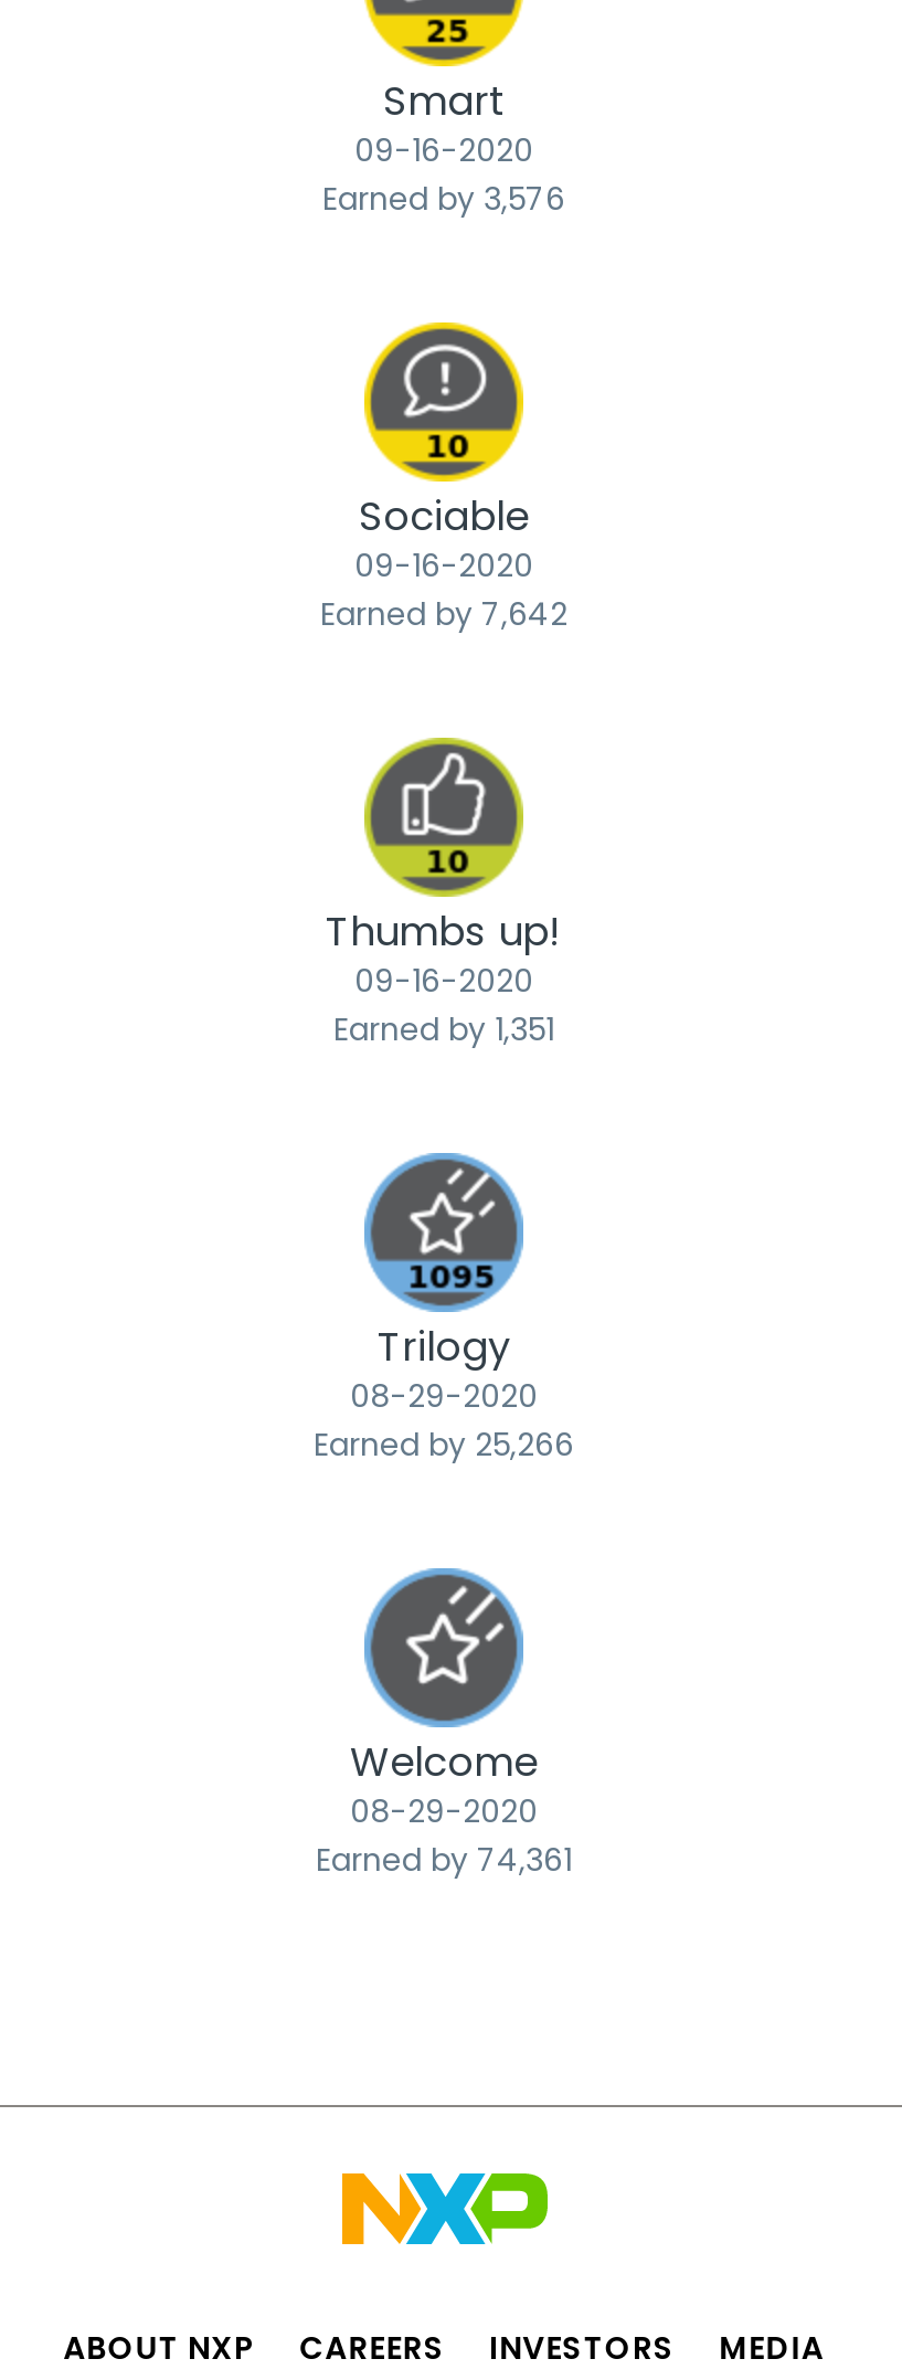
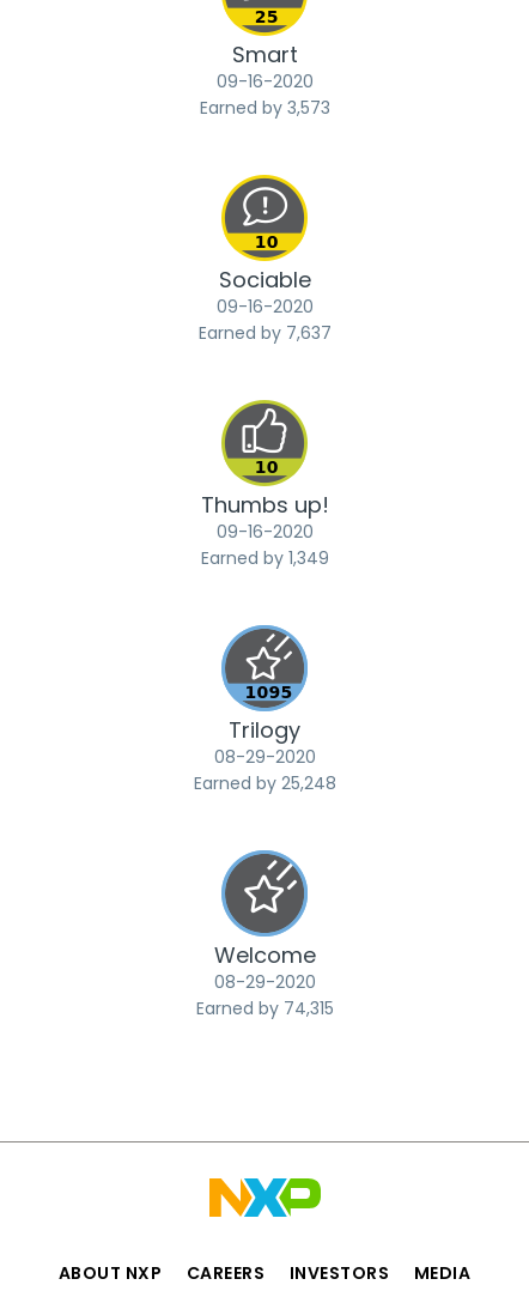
[322,176,565,220] Earned by 3,576 -> [199,95,330,119] Earned by 3,573
[320,591,567,635] Earned by 7,642 -> [198,320,331,344] Earned by 7,637
[333,1006,554,1050] Earned by 1,351 -> [200,546,329,569] Earned by 1,349
[314,1421,574,1466] Earned by 25,266 -> [193,771,336,795] Earned by 25,248
[316,1837,572,1881] Earned by 74,361 -> [196,996,333,1020] Earned by 74,315

